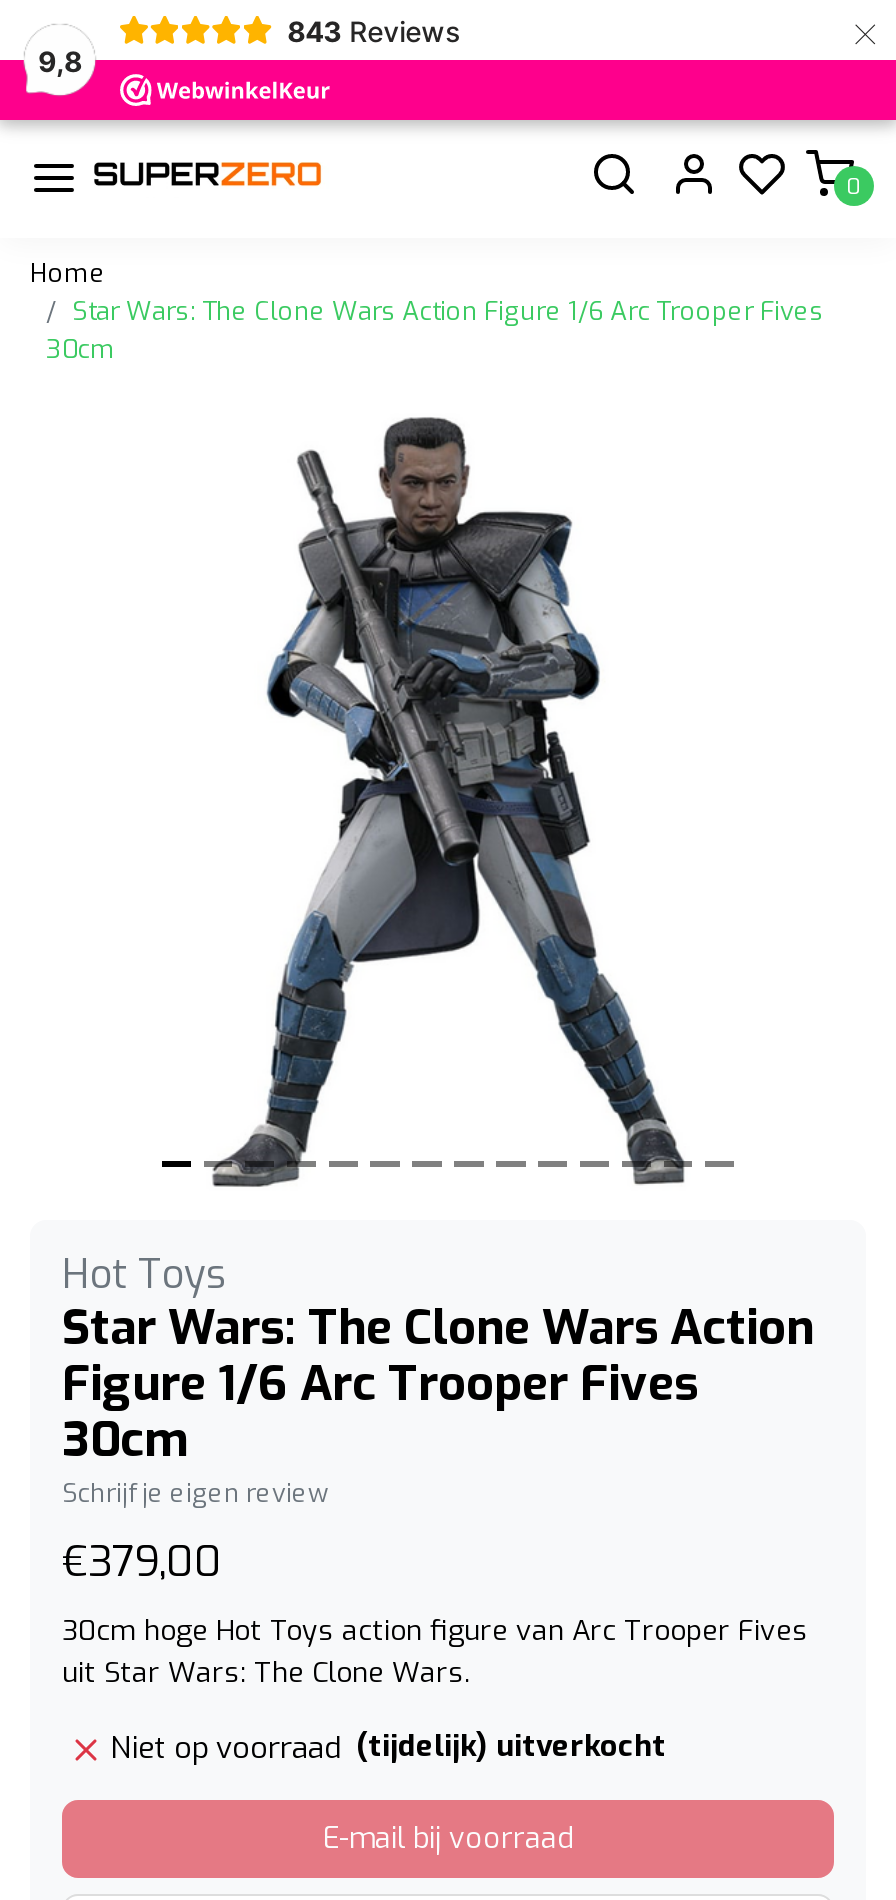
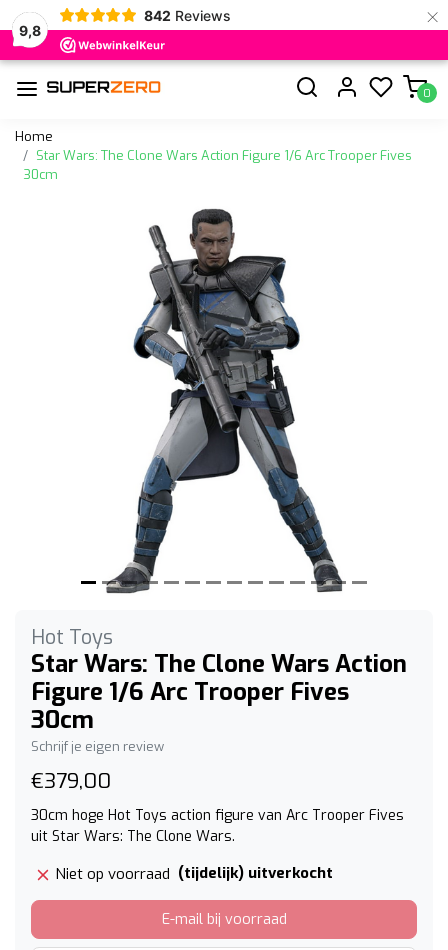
[287,13,461,47] 843 Reviews -> [144,6,231,23] 842 Reviews

